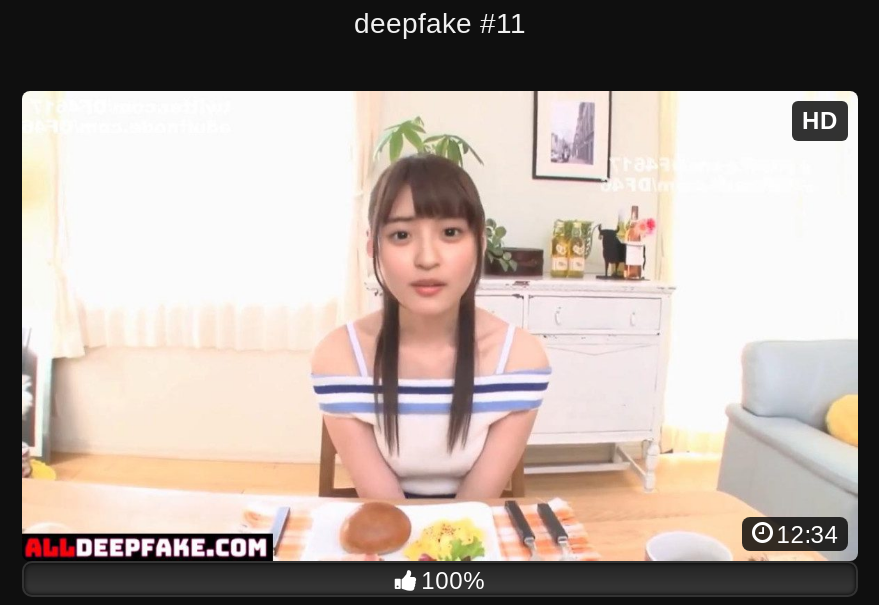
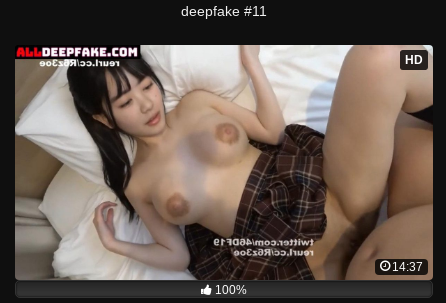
[20,88,860,564] [image] | 12:34 -> [14,44,434,281] [image] | 14:37

